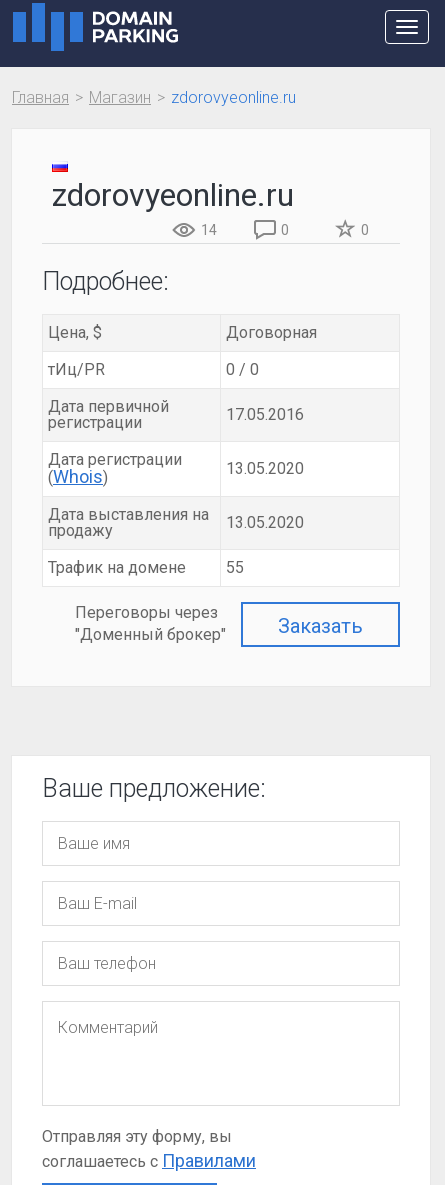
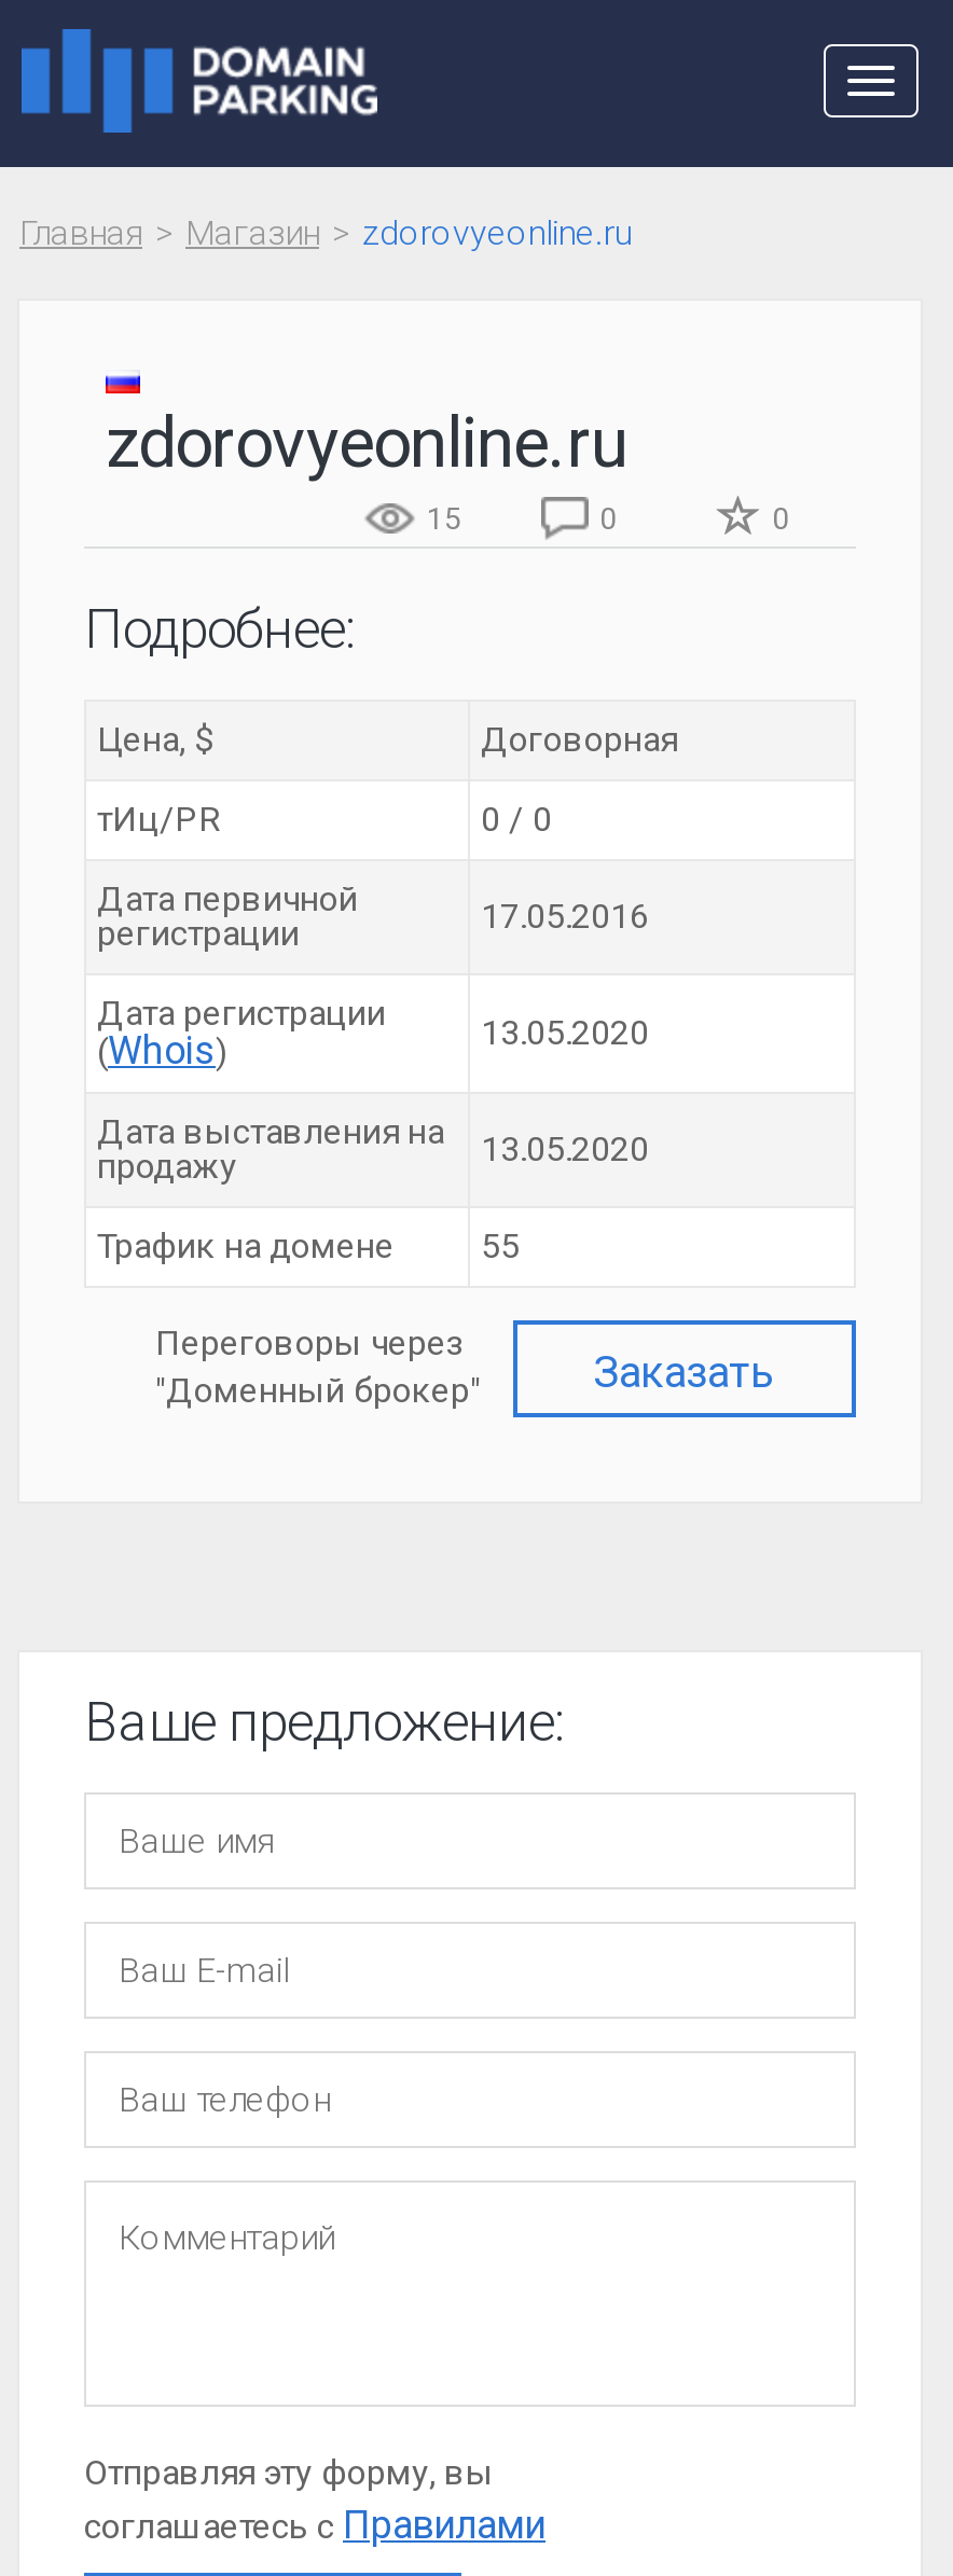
[201,221,217,237] 14 -> [427,500,461,535] 15

